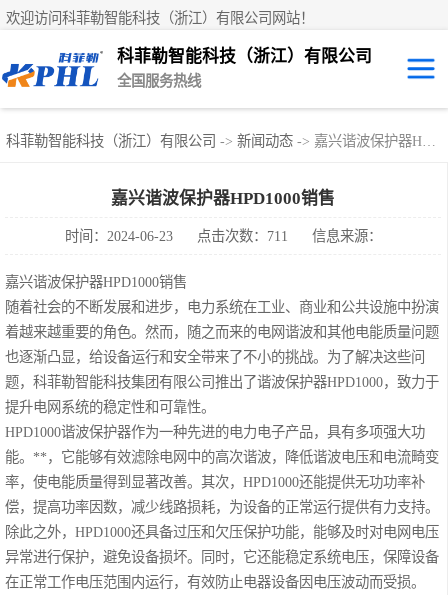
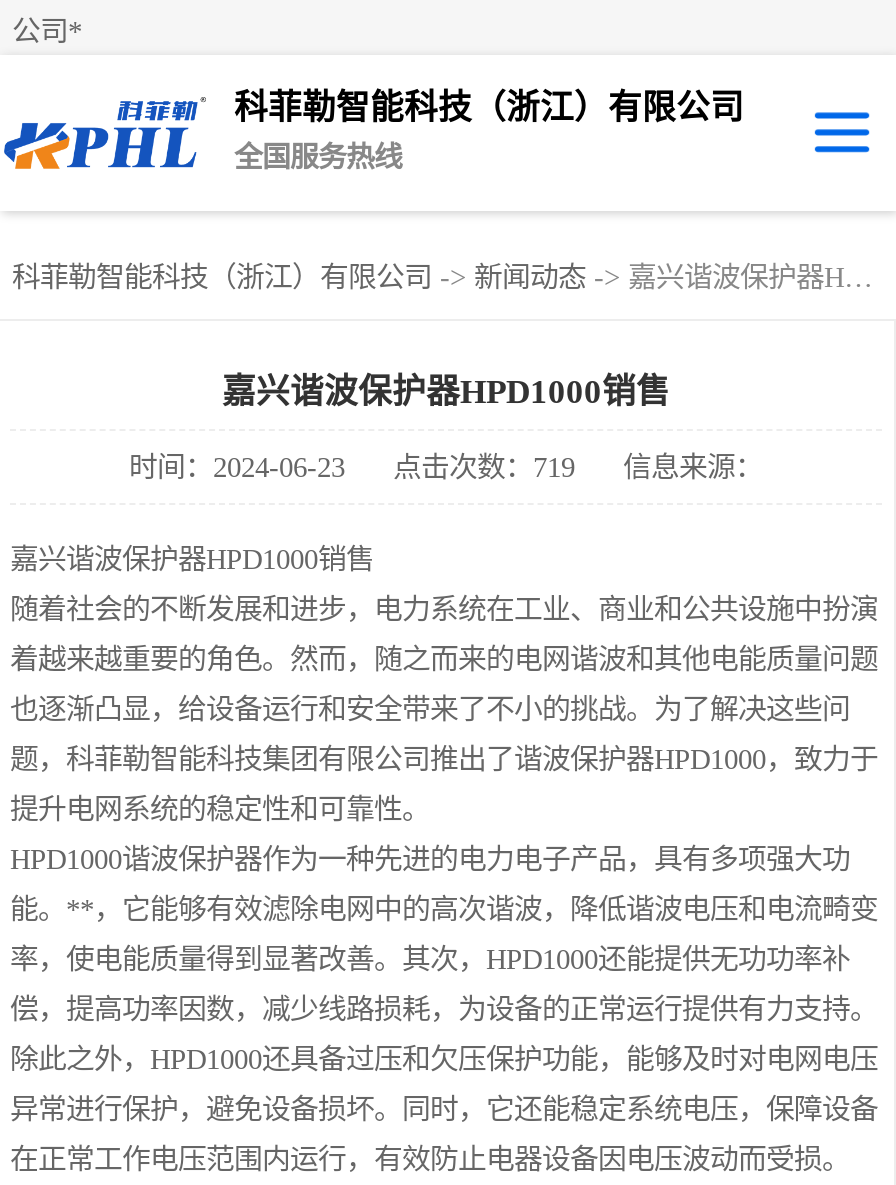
[6,10,314,26] 欢迎访问科菲勒智能科技（浙江）有限公司网站！ -> [12,15,82,47] 公司*
[196,228,287,244] 点击次数：711 -> [393,451,575,483] 点击次数：719

